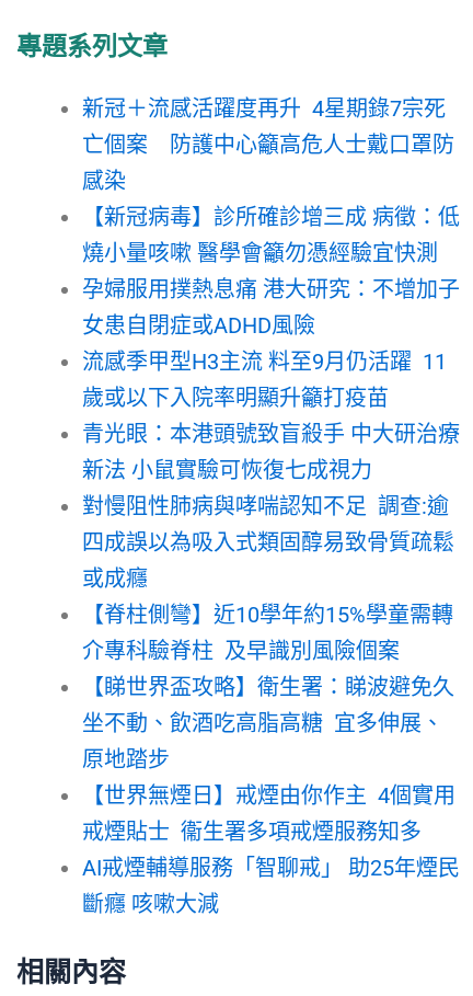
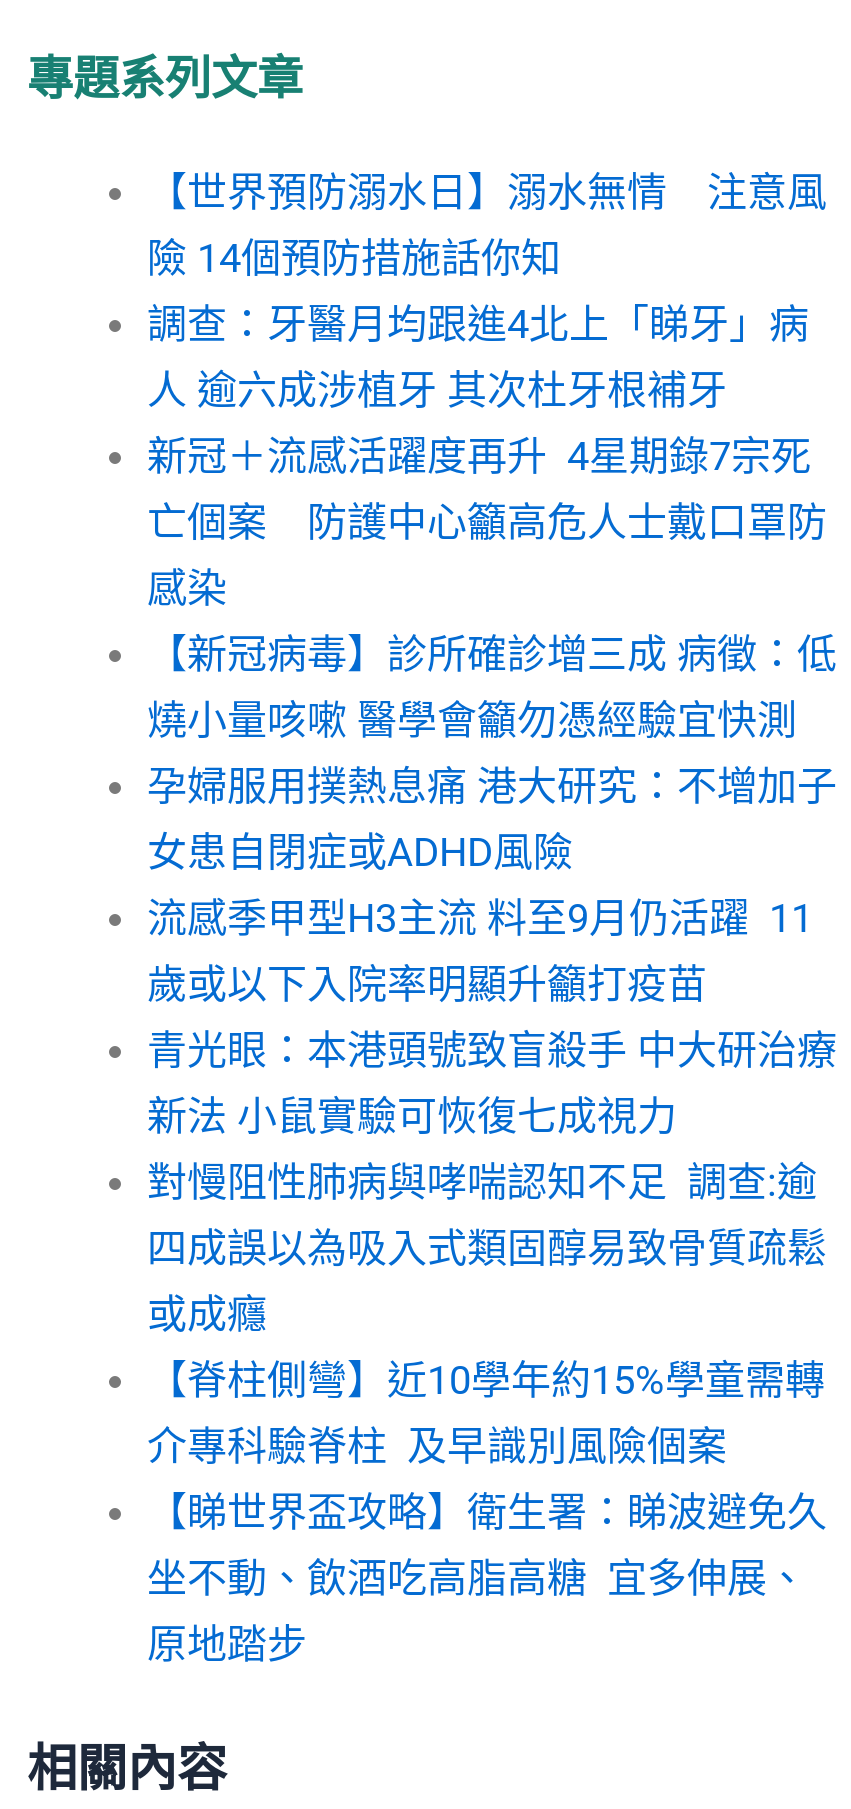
none -> [147,167,827,413] 【世界預防溺水日】溺水無情 注意風 | 險 14個預防措施話你知 | 調查：牙醫月均跟進4北上「睇牙」病 | 人 逾六成涉植牙 其次杜牙根補牙
moved [82,95,460,772] -> [147,431,837,1667]: 新冠＋流感活躍度再升 4星期錄7宗死 | 亡個案 防護中心籲高危人士戴口罩防 | 【新冠病毒】診所確診增三成 病徵：低 | ... | 坐不動、飲酒吃高脂高糖 宜多伸展、 | 原地踏步
[82,782,460,917] 【世界無煙日】戒煙由你作主 4個實用 | 戒煙貼士 衞生署多項戒煙服務知多 | AI戒煙輔導服務「智聊戒」 助25年煙民 | 斷癮 咳嗽大減 -> none

